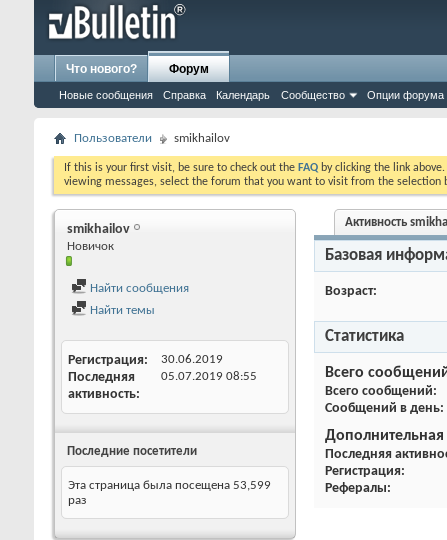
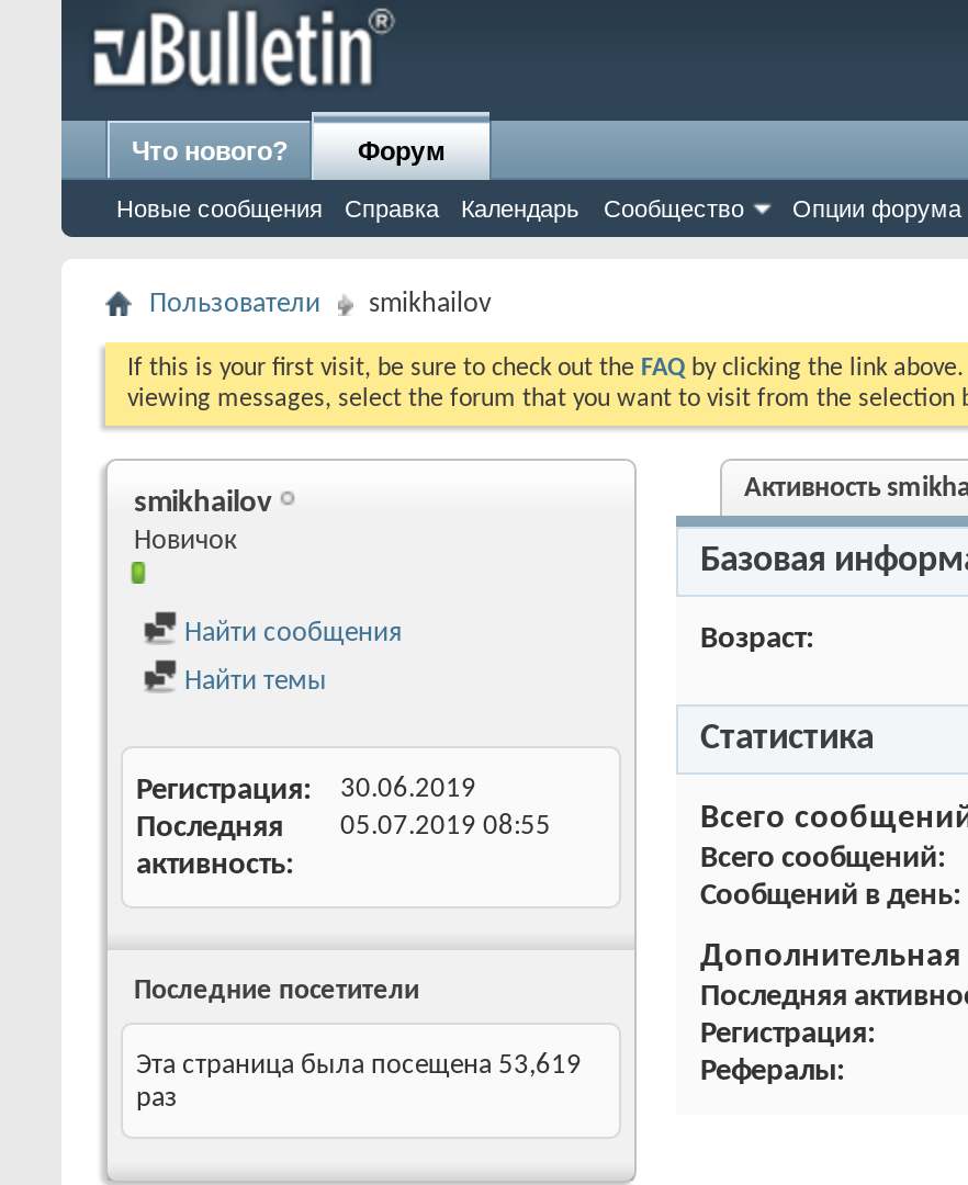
[68,479,271,492] Эта страница была посещена 53,599 -> [136,1051,582,1080] Эта страница была посещена 53,619

